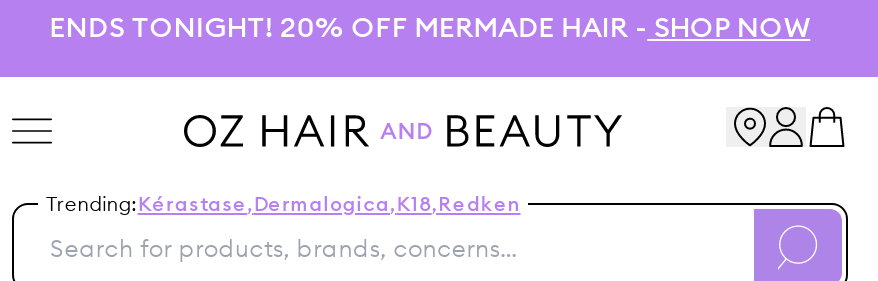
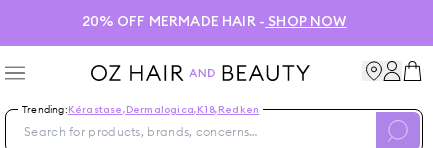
[50,14,810,42] ENDS TONIGHT! 20% OFF MERMADE HAIR - SHOP NOW -> [81,14,346,28] 20% OFF MERMADE HAIR - SHOP NOW

